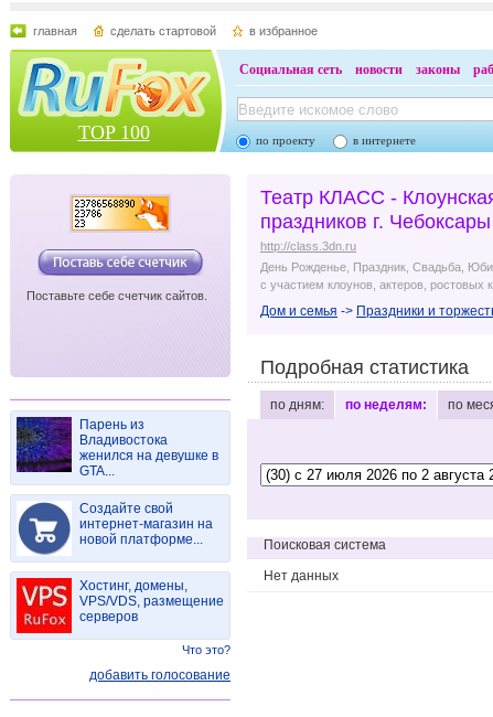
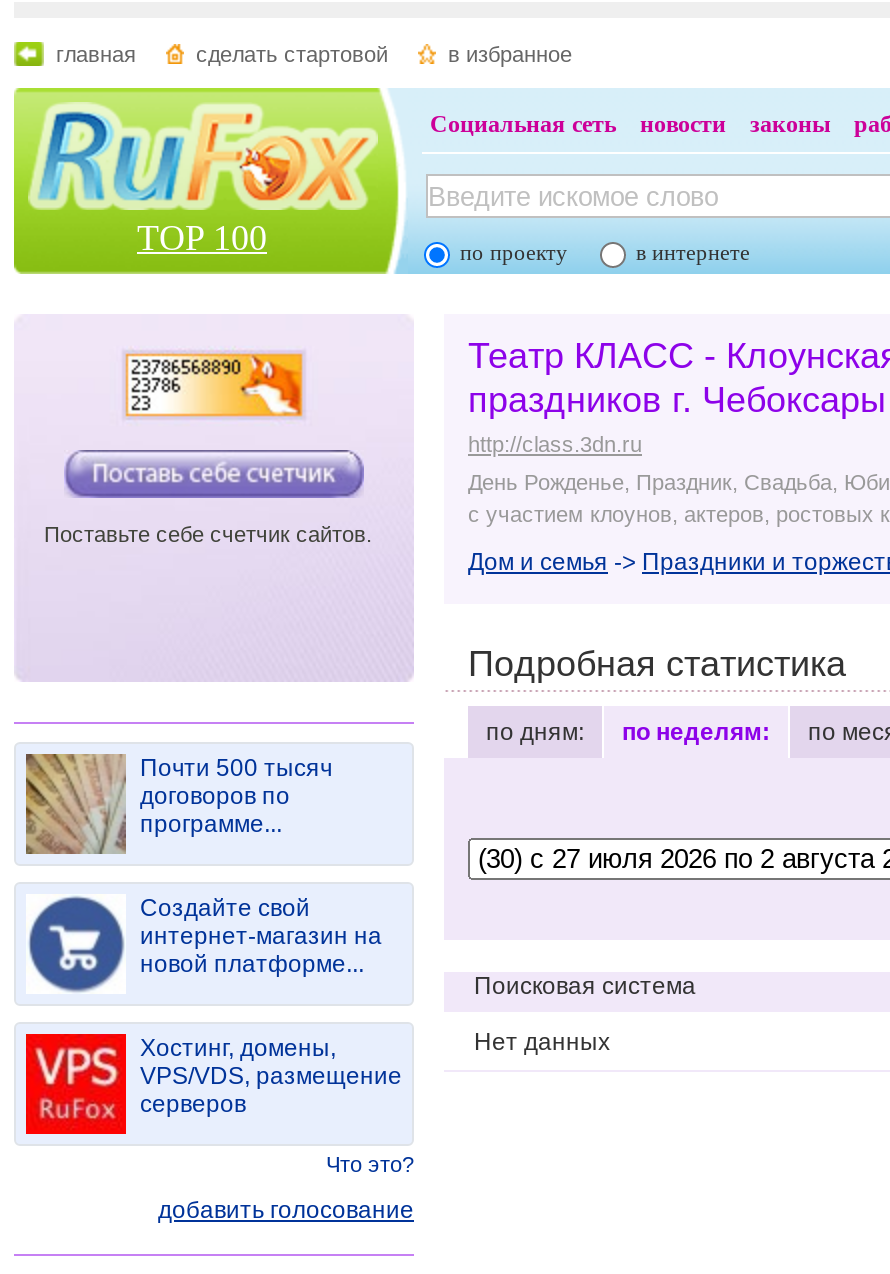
[15,416,218,479] [image] | Парень из | Владивостока | женился на девушке в | GTA... -> [24,752,332,856] [image] | Почти 500 тысяч | договоров по | программе...

